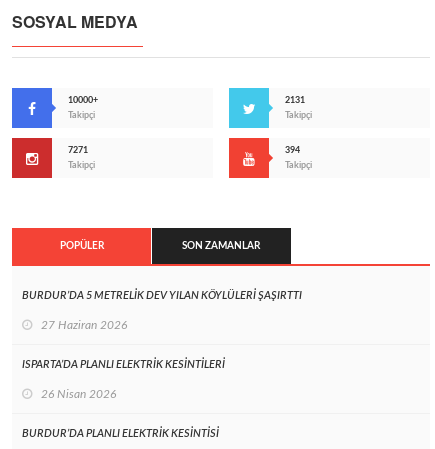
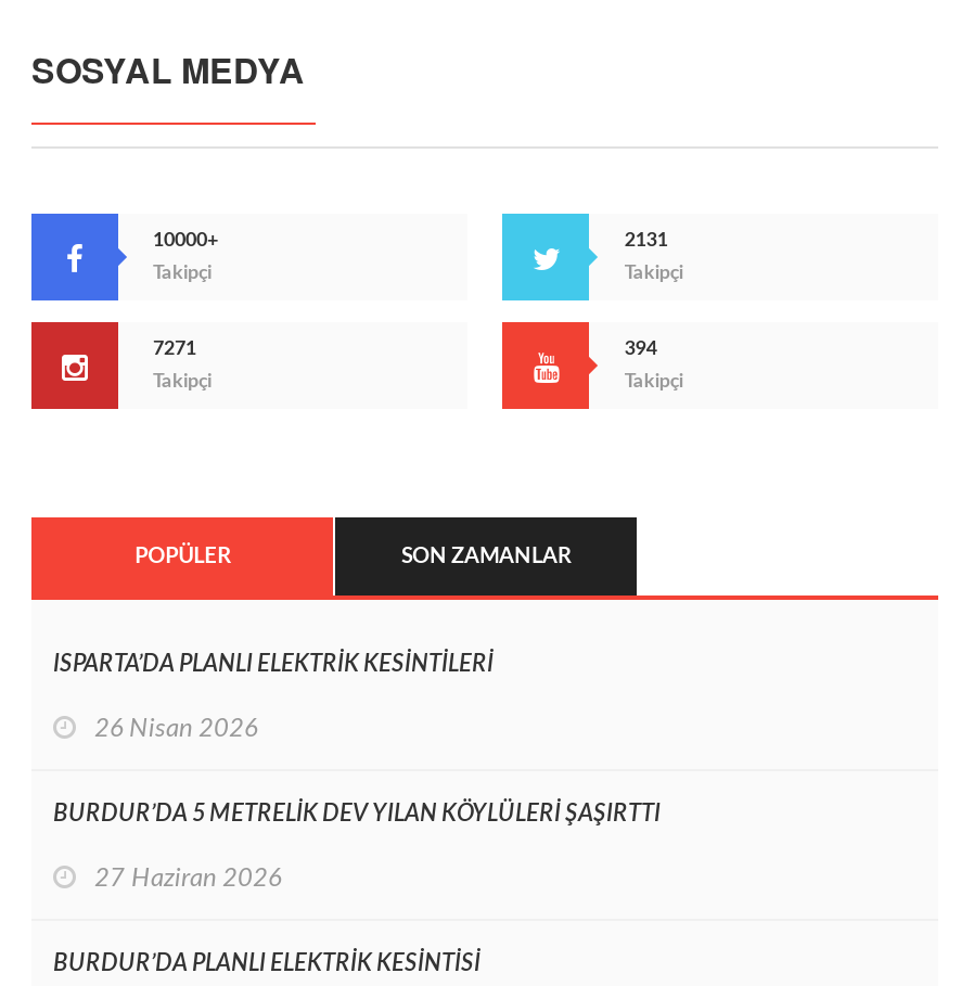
moved [22,290,302,331] -> [53,801,661,890]: BURDUR’DA 5 METRELİK DEV YILAN KÖYLÜLERİ ŞAŞIRTTI | 27 Haziran 2026
moved [22,359,225,400] -> [53,651,494,740]: ISPARTA’DA PLANLI ELEKTRİK KESİNTİLERİ | 26 Nisan 2026

